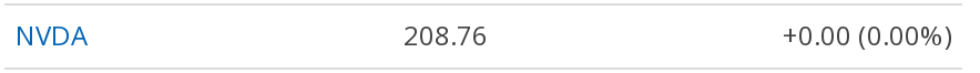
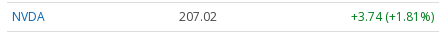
[404,17,488,55] 208.76 -> [179,8,217,25] 207.02
[783,17,951,55] +0.00 (0.00%) -> [351,8,434,25] +3.74 (+1.81%)

